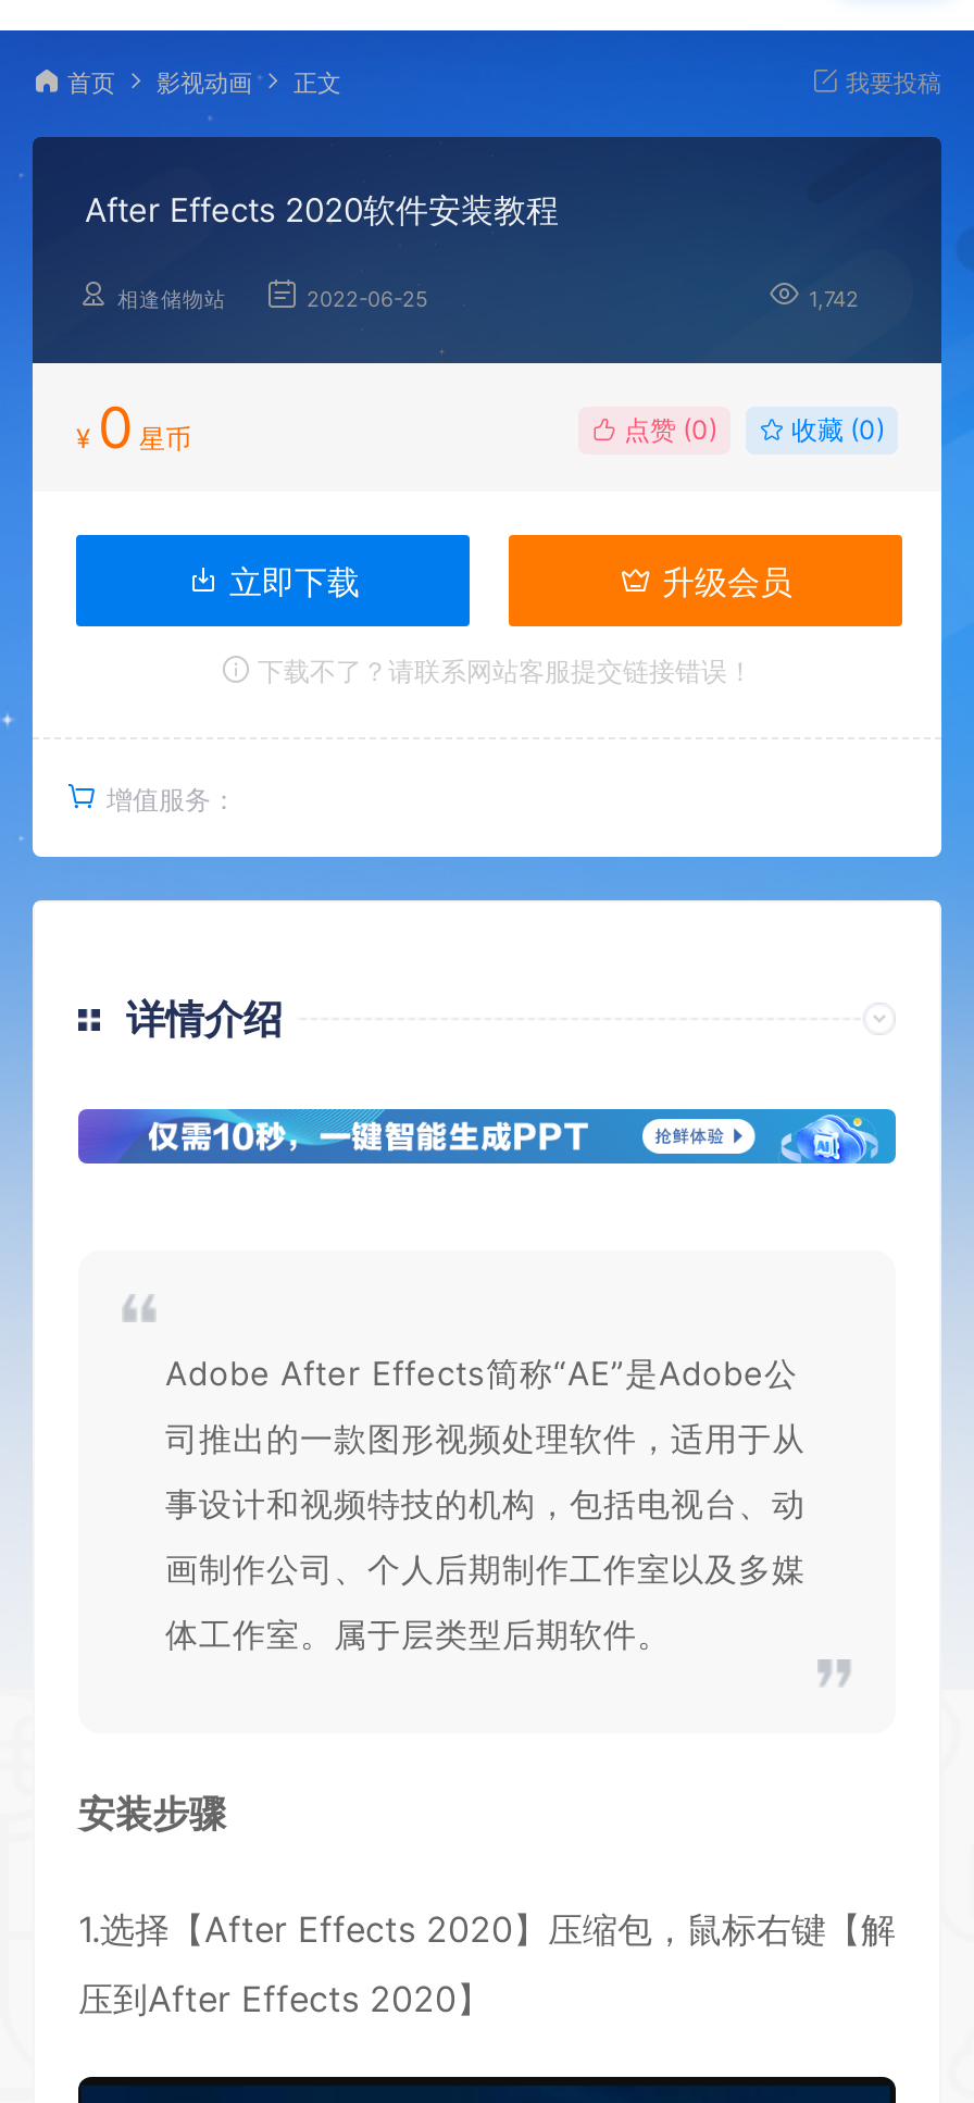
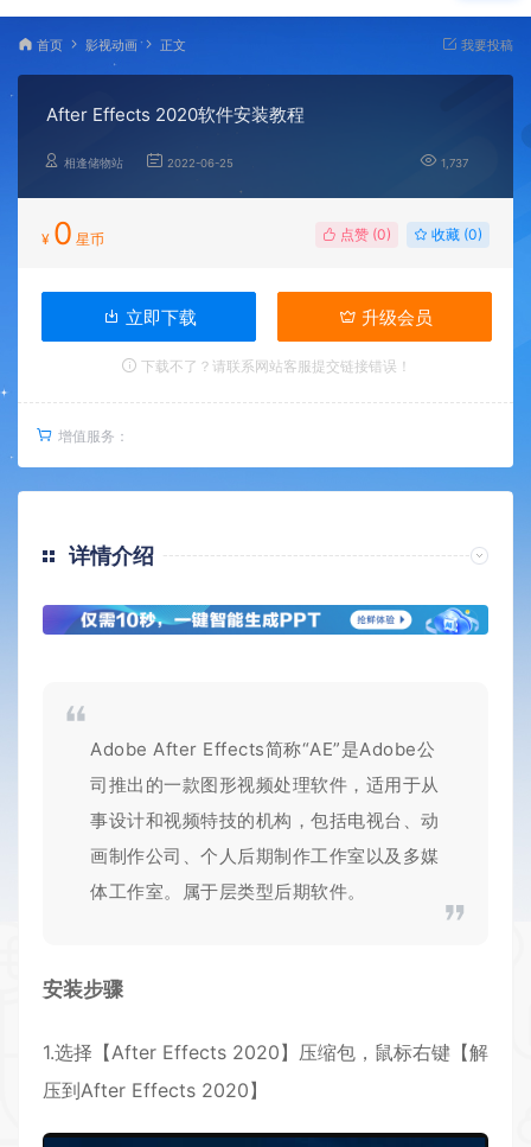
[802,287,859,311] 1,742 -> [437,157,468,170] 1,737

